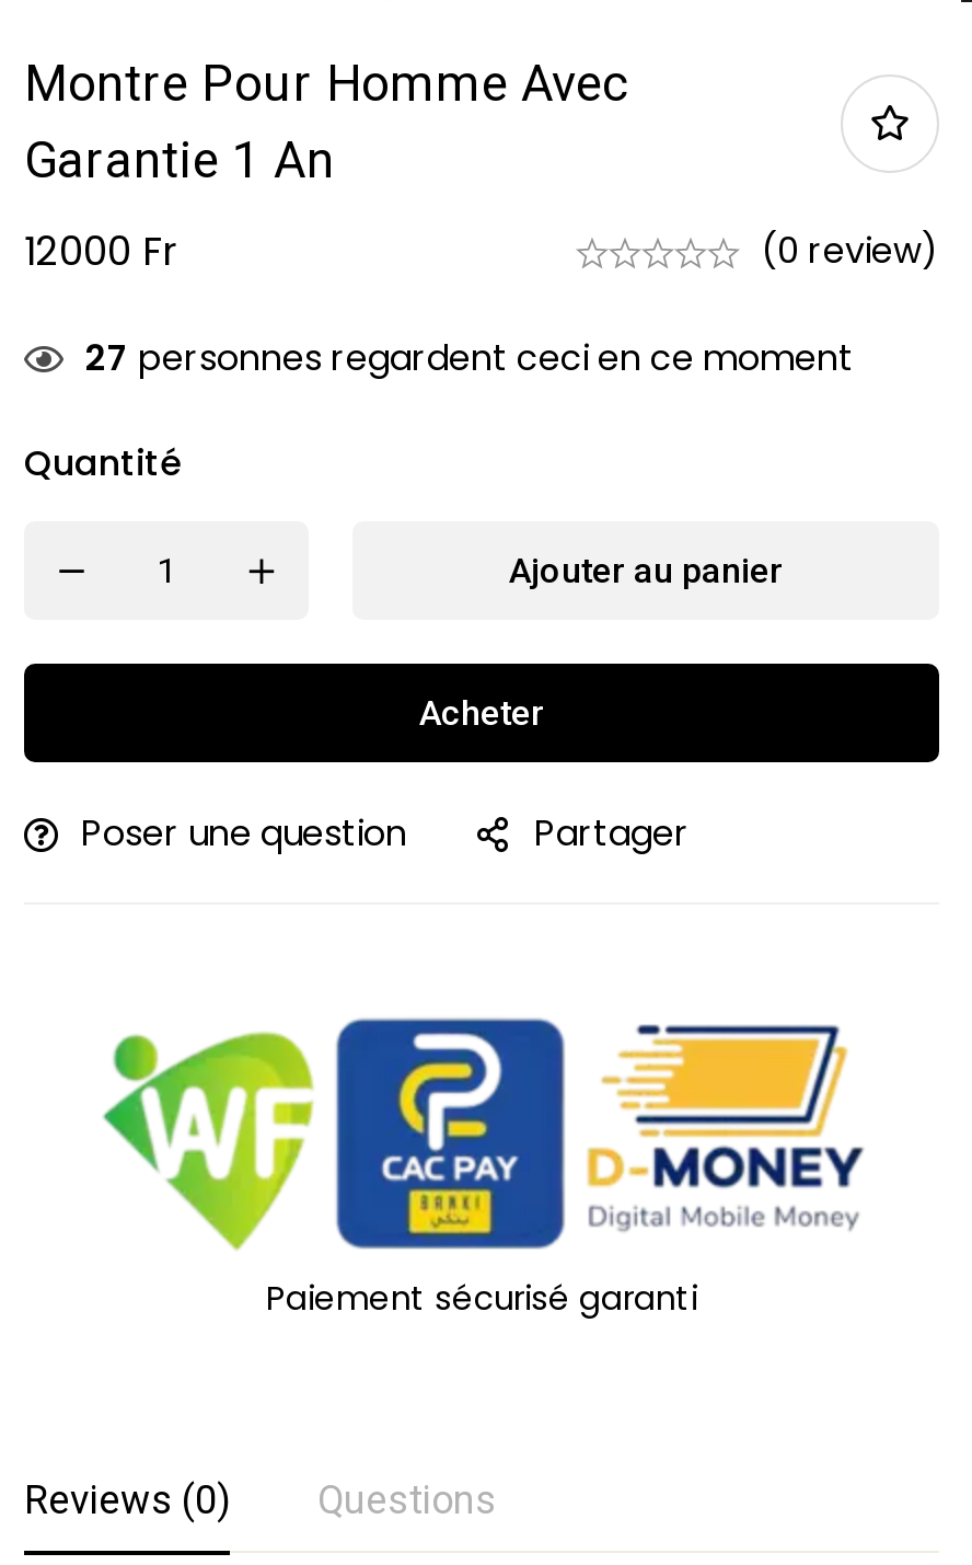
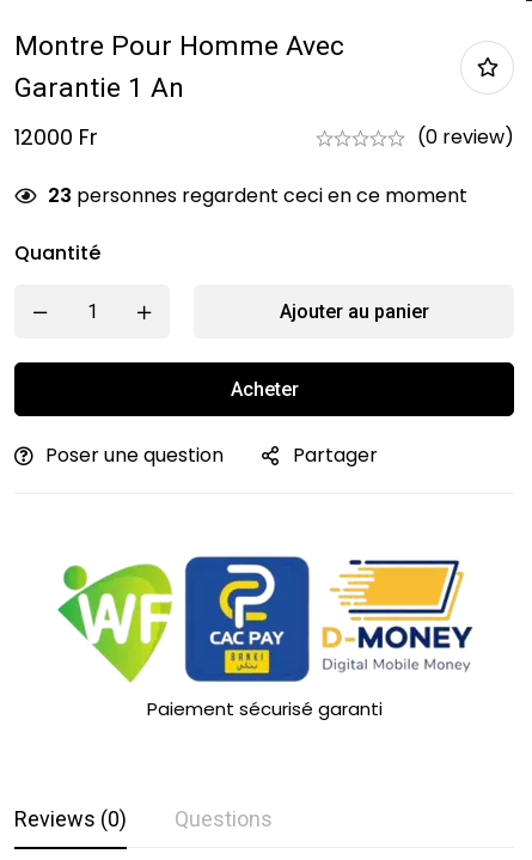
[85,333,854,383] 27 personnes regardent ceci en ce moment -> [48,182,467,209] 23 personnes regardent ceci en ce moment

